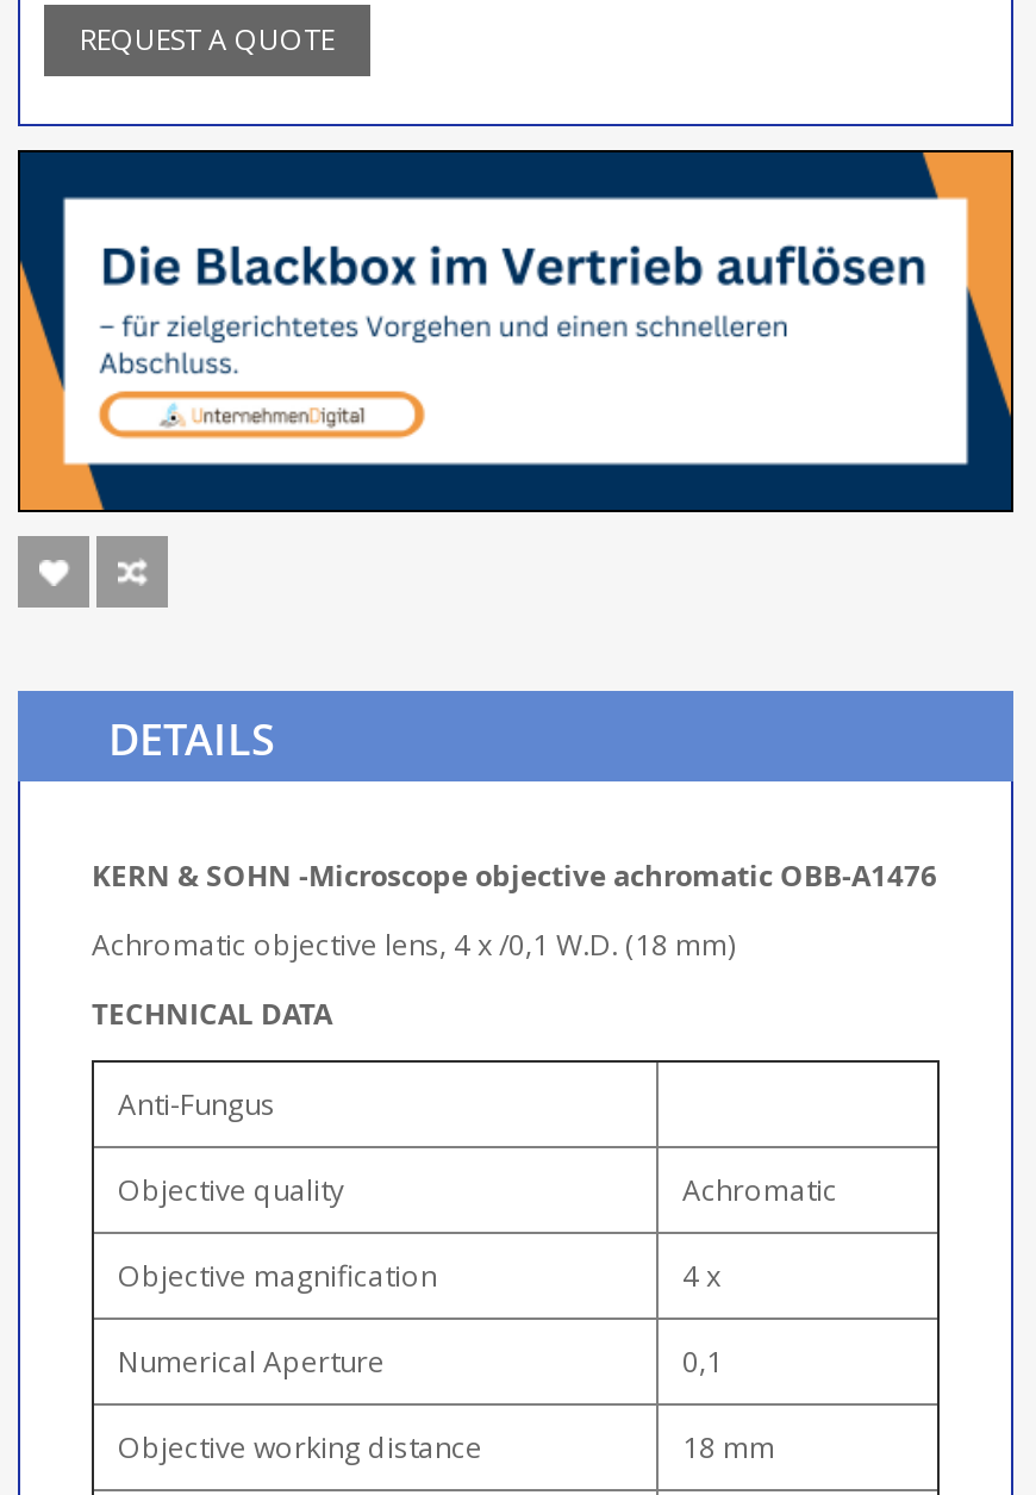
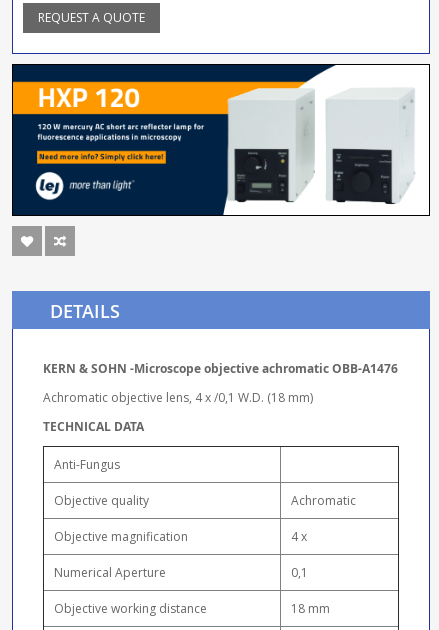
[18,150,1013,512] [image] -> [12,64,430,216] [image]

